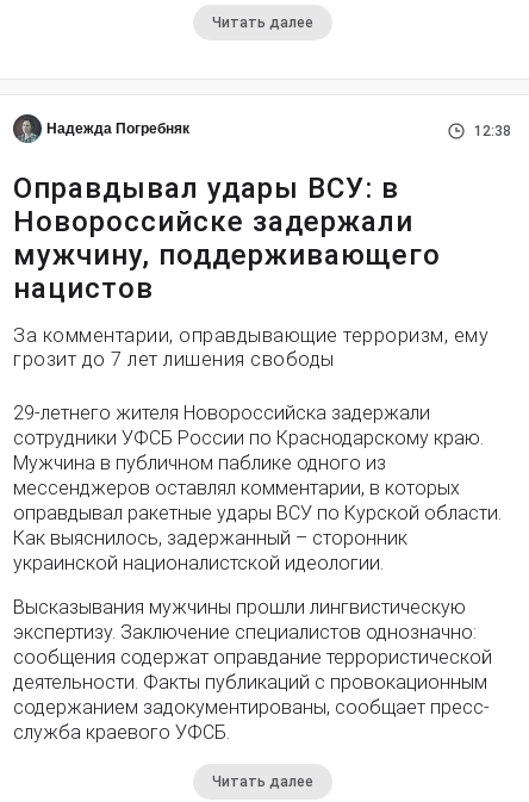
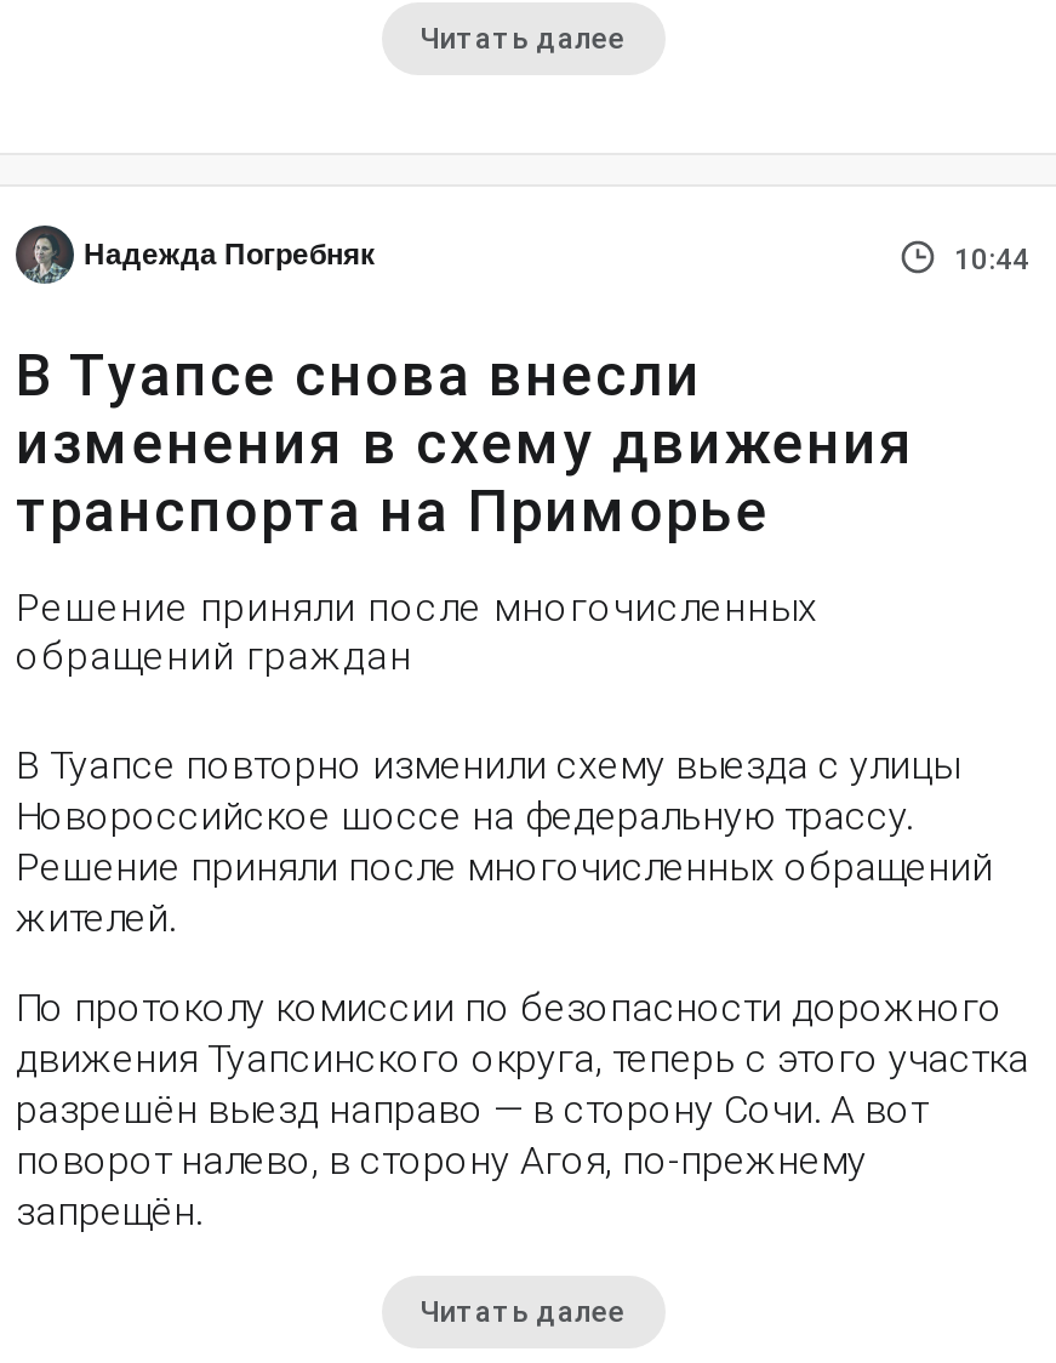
[474,123,511,140] 12:38 -> [954,241,1029,275] 10:44
[13,172,441,306] Оправдывал удары ВСУ: в | Новороссийске задержали | мужчину, поддерживающего | нацистов -> [16,341,915,544] В Туапсе снова внесли | изменения в схему движения | транспорта на Приморье
[13,325,488,371] За комментарии, оправдывающие терроризм, ему | грозит до 7 лет лишения свободы -> [16,583,818,678] Решение приняли после многочисленных | обращений граждан
[13,402,502,575] 29-летнего жителя Новороссийска задержали | сотрудники УФСБ России по Краснодарскому краю. | Мужчина в публичном паблике одного из | мессенджеров оставлял комментарии, в которых | оправдывал ракетные удары ВСУ по Курской области. | Как выяснилось, задержанный – сторонник | украинской националистской идеологии. -> [16,741,993,940] В Туапсе повторно изменили схему выезда с улицы | Новороссийское шоссе на федеральную трассу. | Решение приняли после многочисленных обращений | жителей.
[13,596,492,744] Высказывания мужчины прошли лингвистическую | экспертизу. Заключение специалистов однозначно: | сообщения содержат оправдание террористической | деятельности. Факты публикаций с провокационным | содержанием задокументированы, сообщает пресс- | служба краевого УФСБ. -> [16,983,1029,1233] По протоколу комиссии по безопасности дорожного | движения Туапсинского округа, теперь с этого участка | разрешён выезд направо — в сторону Сочи. А вот | поворот налево, в сторону Агоя, по-прежнему | запрещён.

